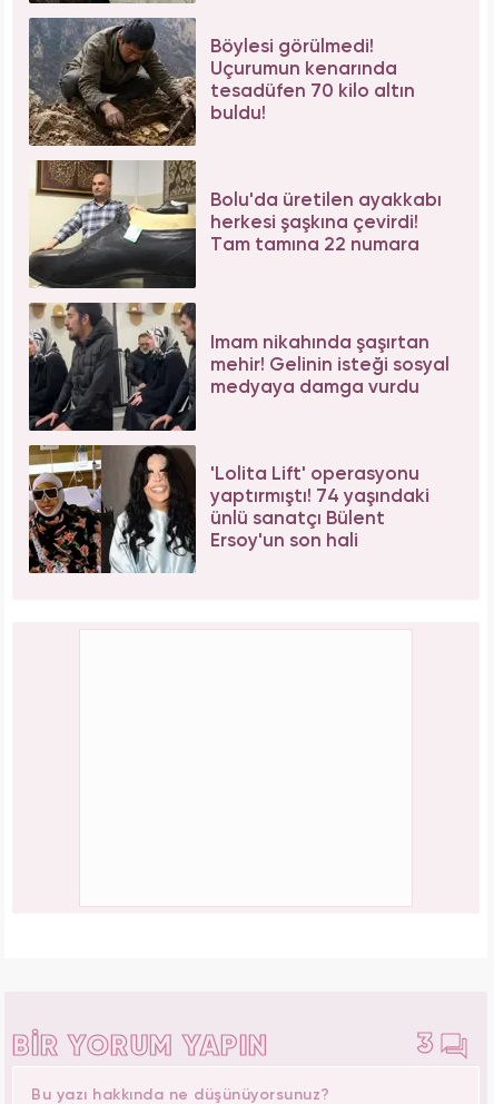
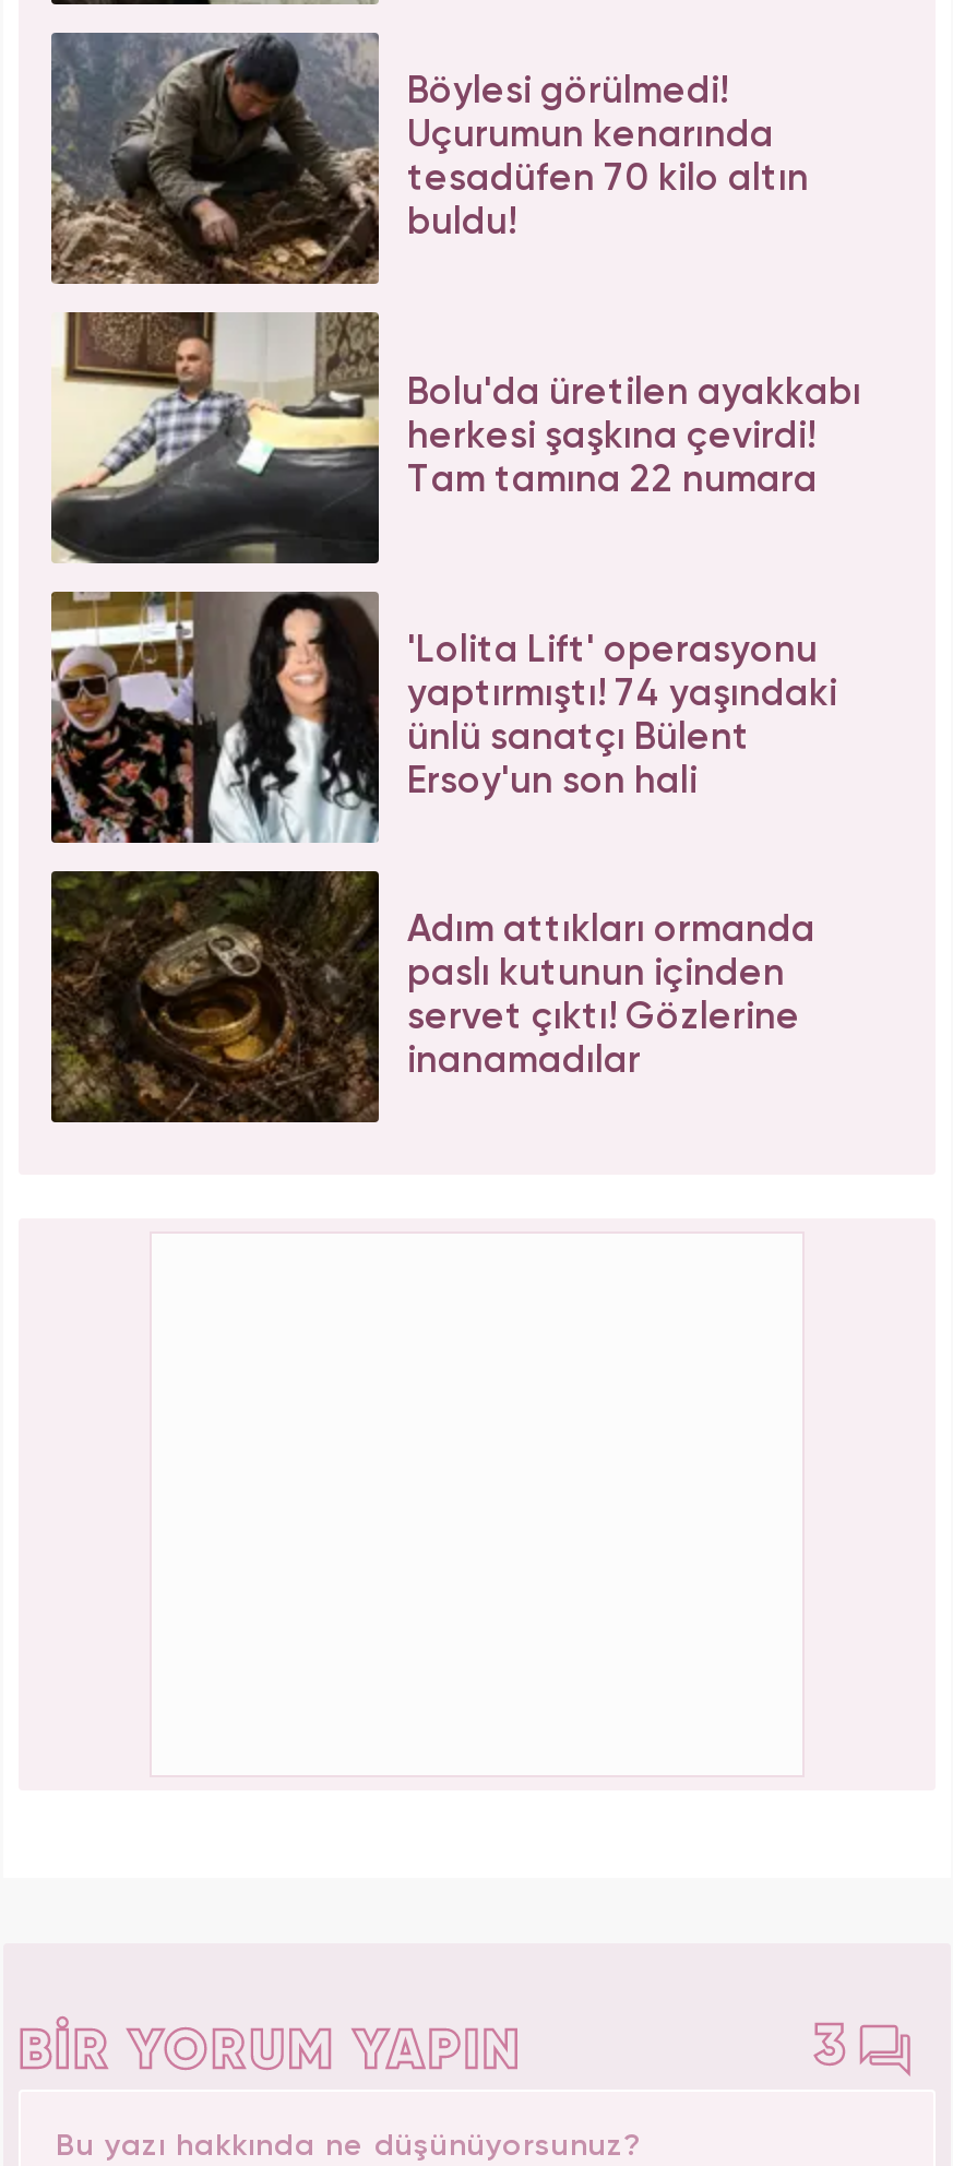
[28,302,449,432] [image] | İmam nikahında şaşırtan | mehir! Gelinin isteği sosyal | medyaya damga vurdu -> none
moved [27,442,429,574] -> [47,587,837,847]: [image] | 'Lolita Lift' operasyonu | yaptırmıştı! 74 yaşındaki | ünlü sanatçı Bülent | Ersoy'un son hali
none -> [49,869,815,1124] [image] | Adım attıkları ormanda | paslı kutunun içinden | servet çıktı! Gözlerine | inanamadılar

